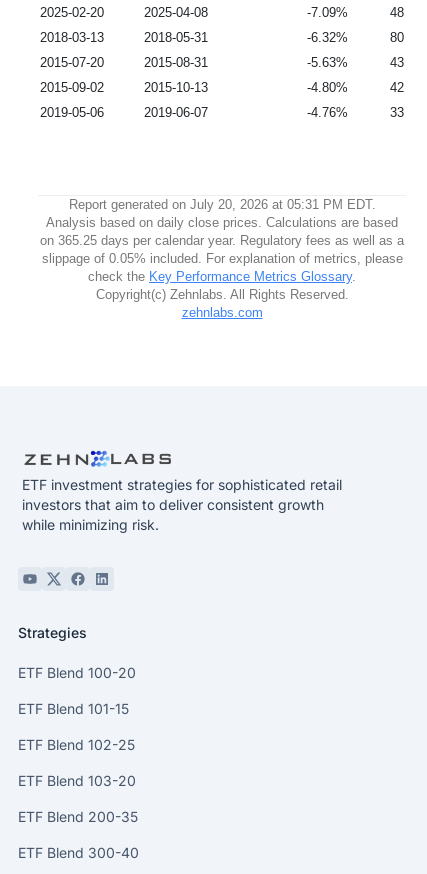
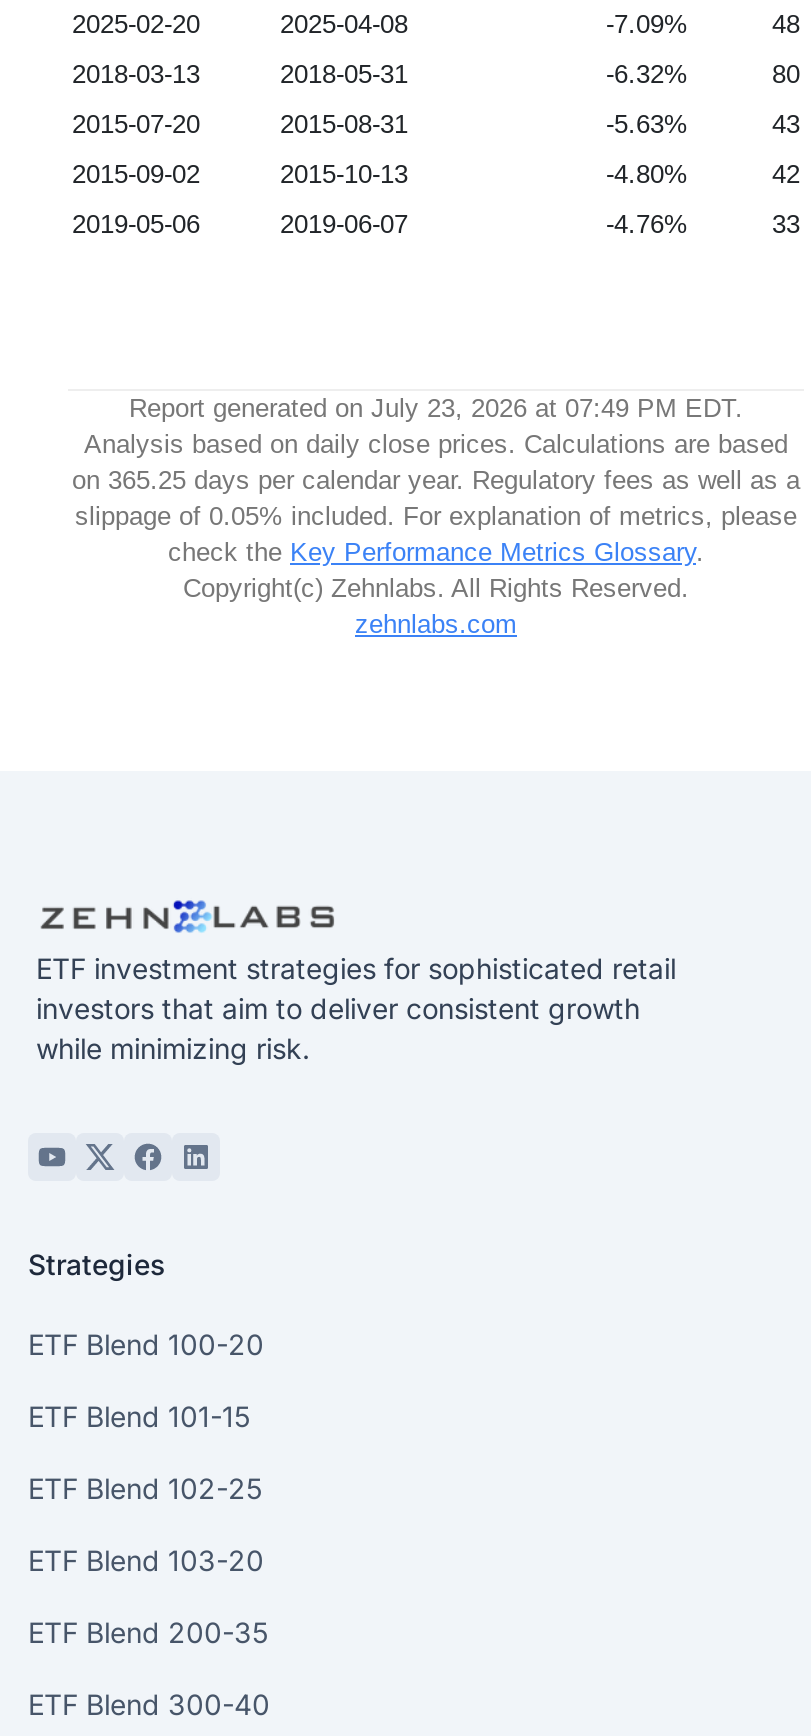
[68,197,375,212] Report generated on July 20, 2026 at 05:31 PM EDT. -> [129,394,743,424] Report generated on July 23, 2026 at 07:49 PM EDT.

